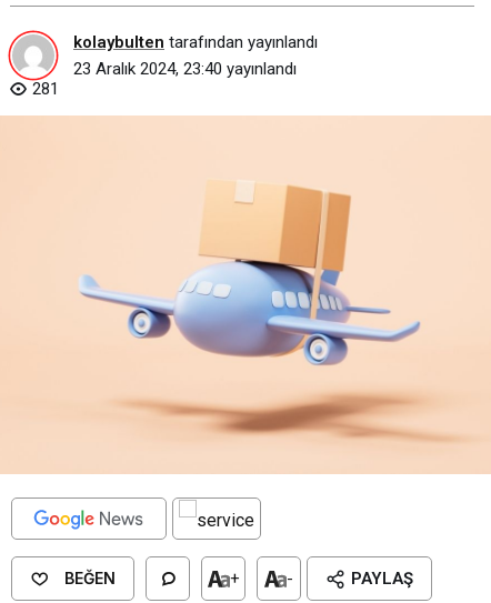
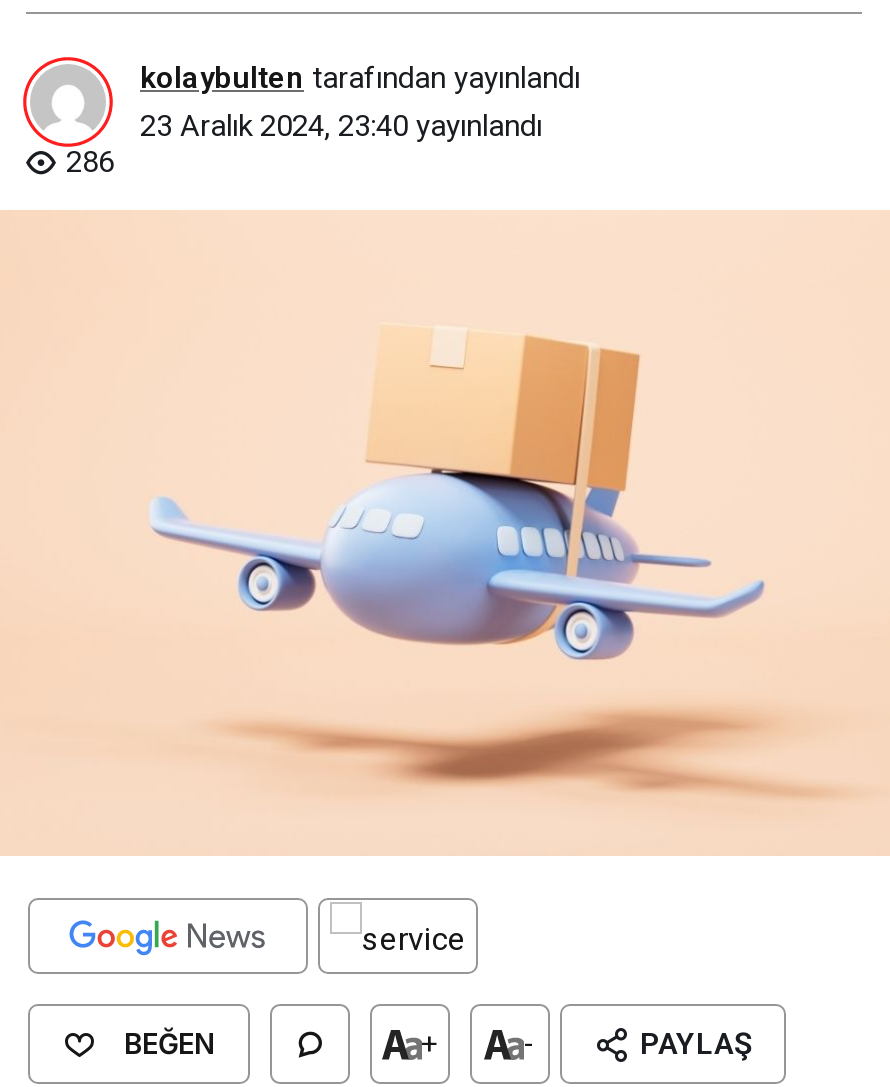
[32,78,59,98] 281 -> [66,143,114,179] 286

